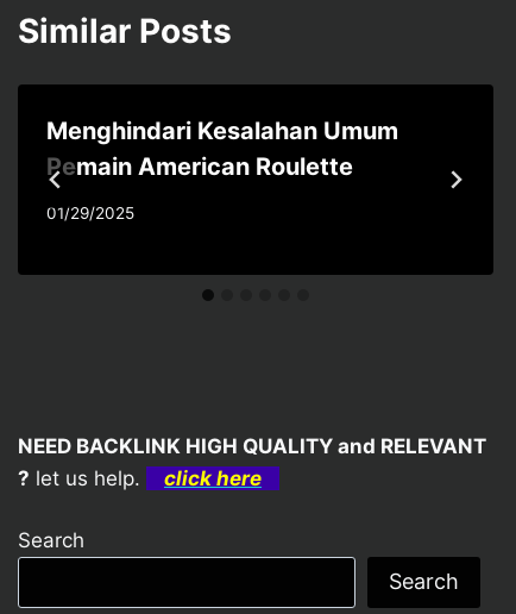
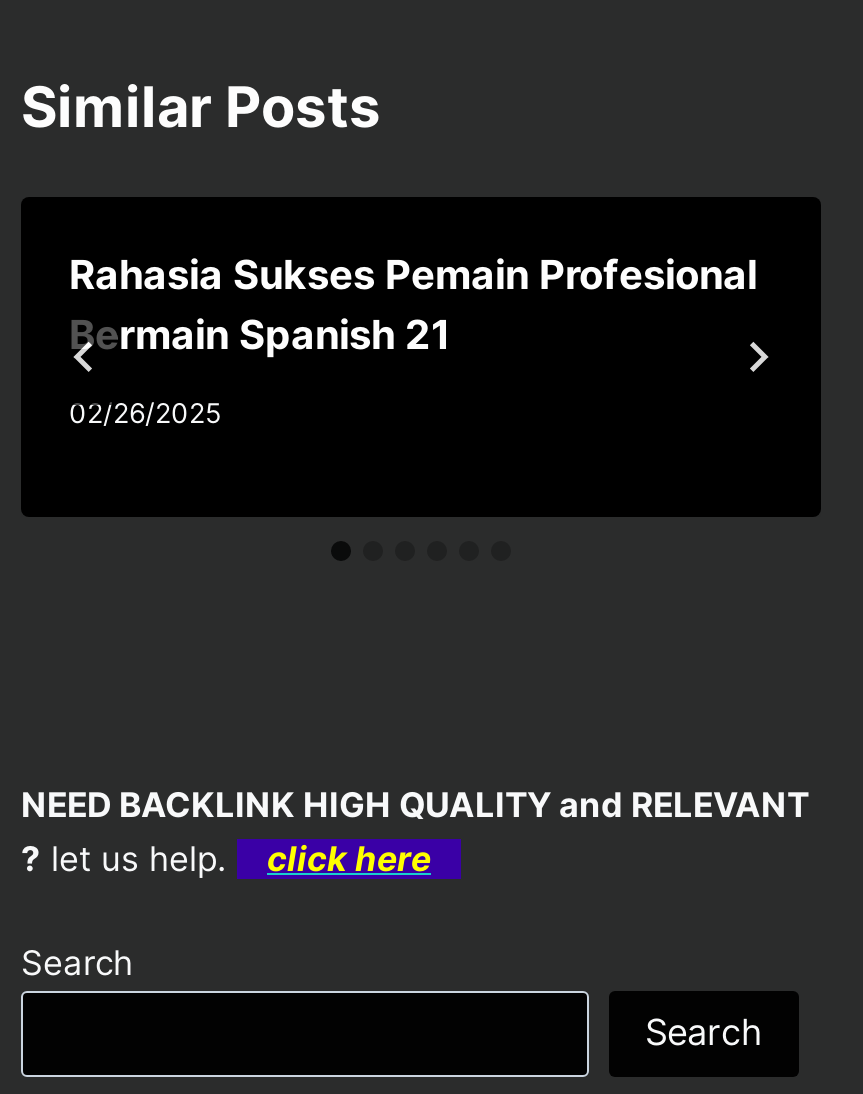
[46,117,398,181] Menghindari Kesalahan Umum | Pemain American Roulette -> [69,252,757,360] Rahasia Sukses Pemain Profesional | Bermain Spanish 21
[46,203,134,223] 01/29/2025 -> [69,397,221,429] 02/26/2025

